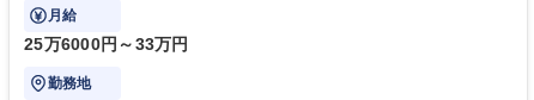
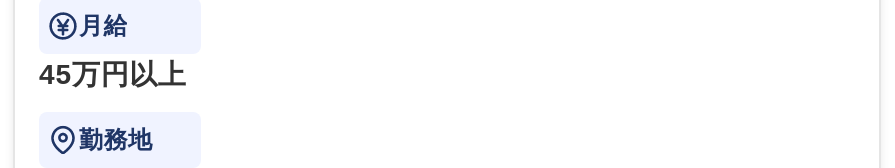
[24,35,189,54] 25万6000円～33万円 -> [39,58,186,90] 45万円以上

